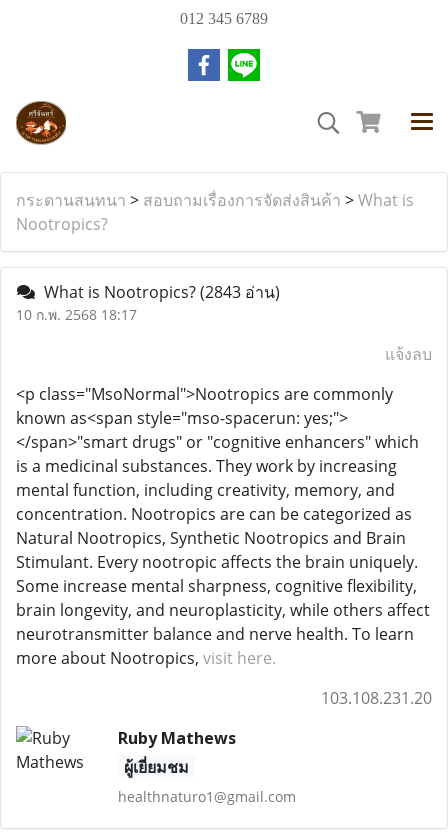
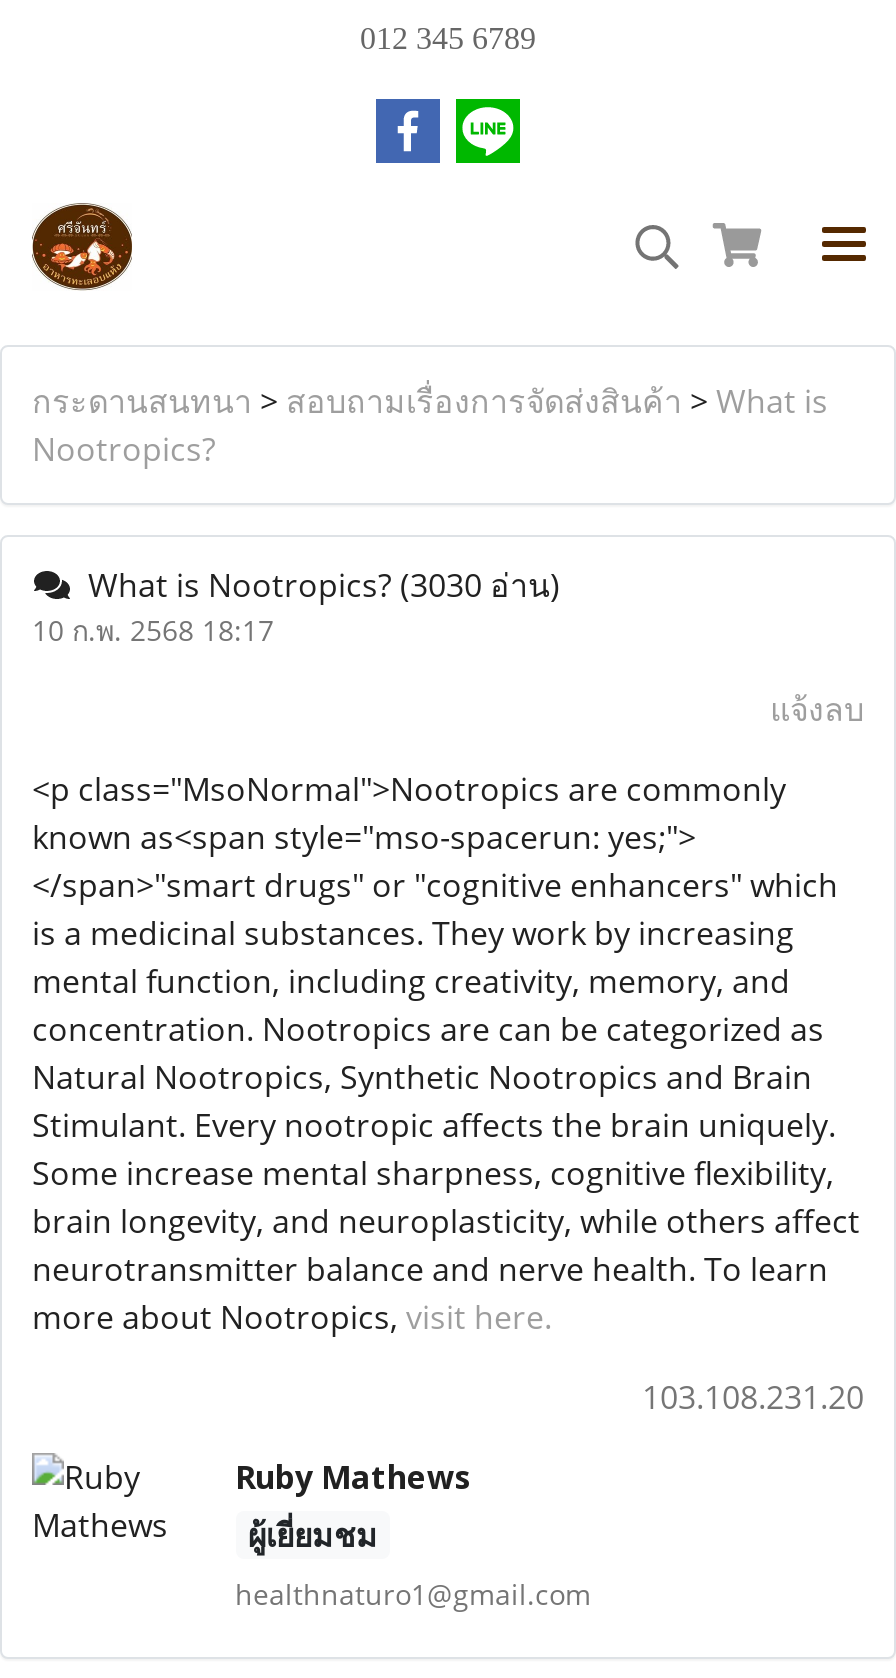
[36,281,280,303] What is Nootropics? (2843 อ่าน) -> [72,563,560,607] What is Nootropics? (3030 อ่าน)

